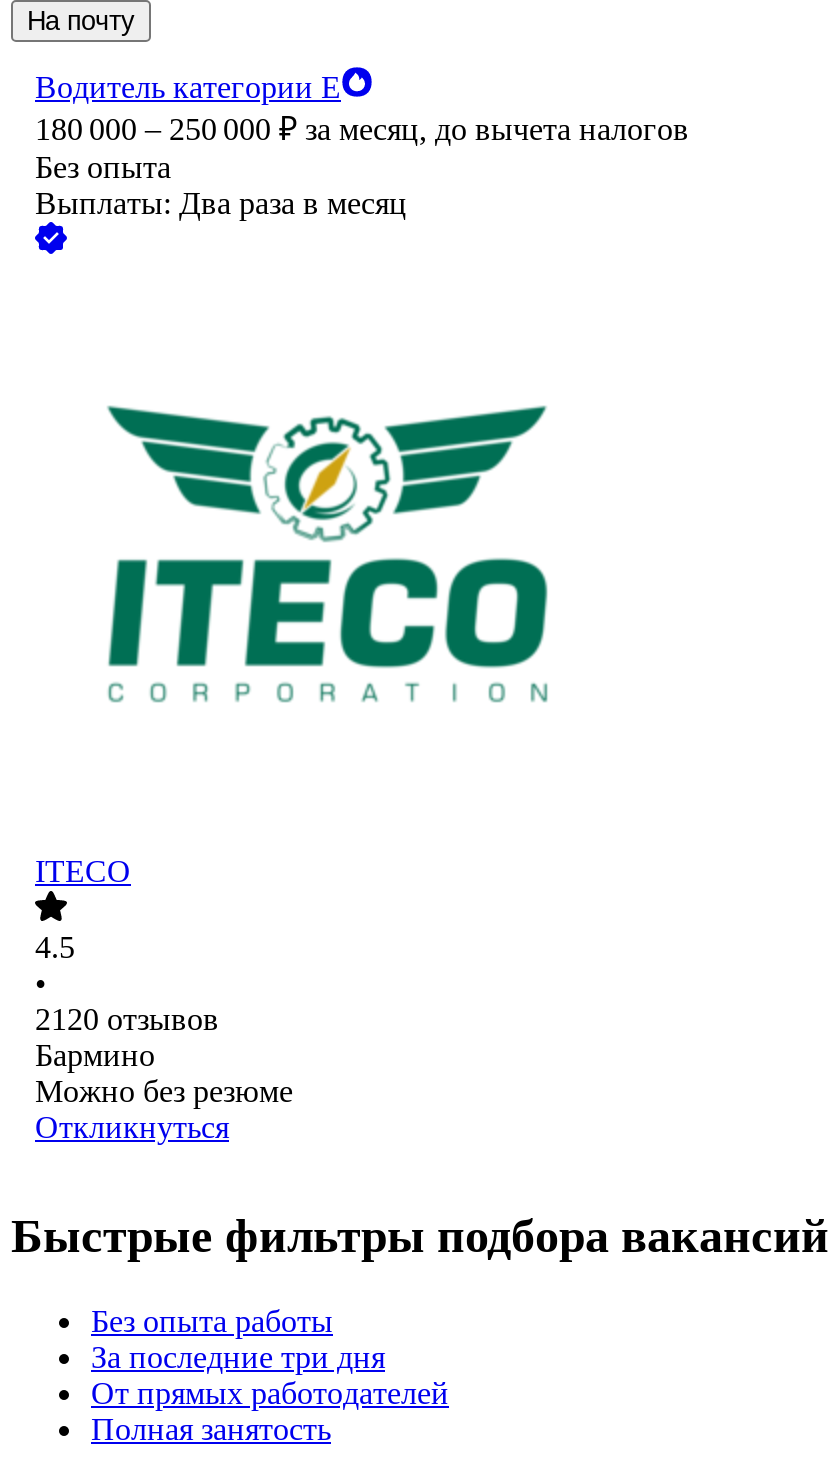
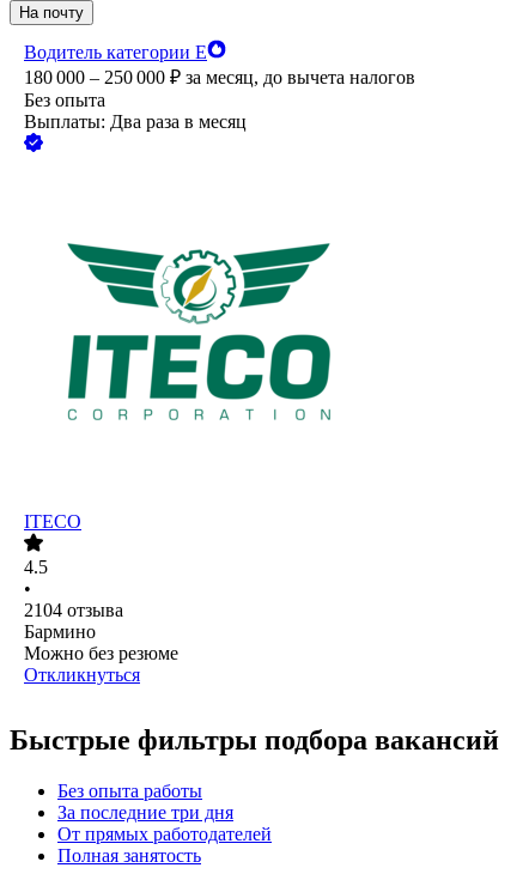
[35,1003,219,1037] 2120 отзывов -> [24,600,123,621] 2104 отзыва

